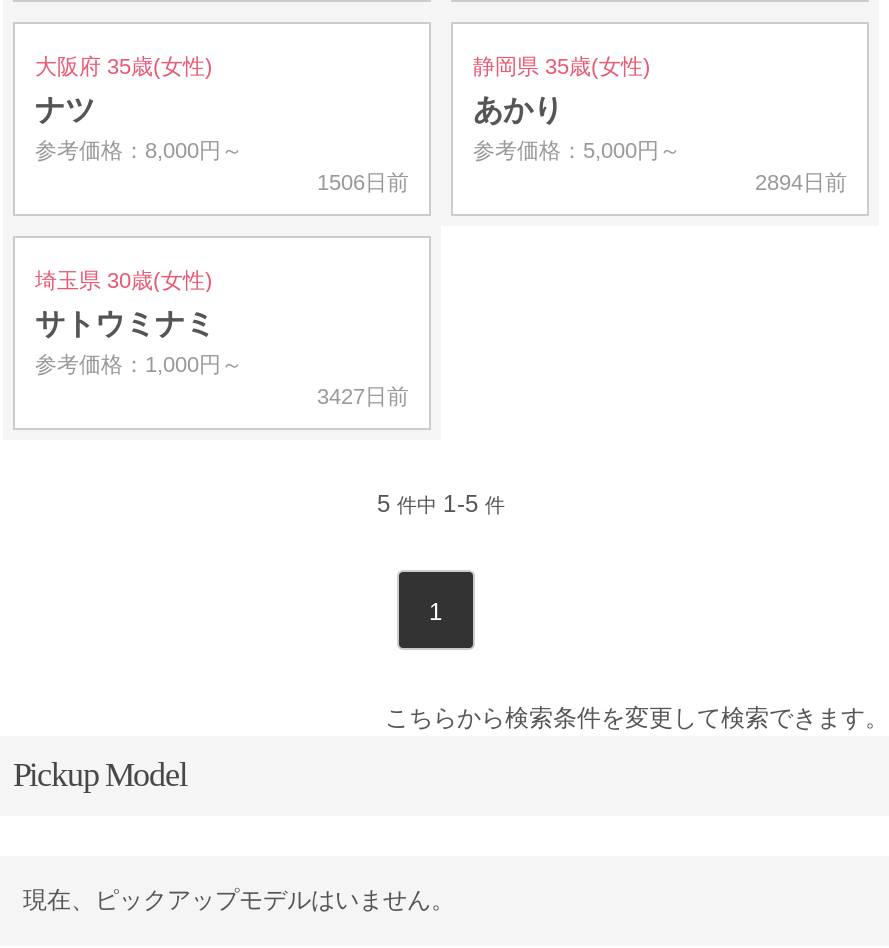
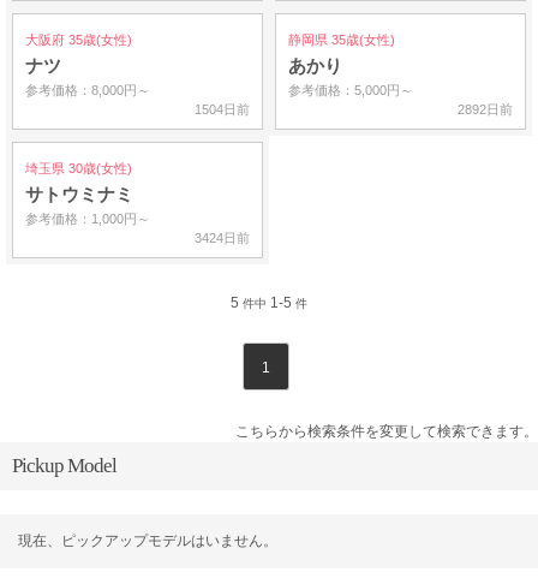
[317,170,409,194] 1506日前 -> [195,102,250,117] 1504日前
[755,170,847,194] 2894日前 -> [458,102,513,117] 2892日前
[317,384,409,408] 3427日前 -> [195,231,250,245] 3424日前

